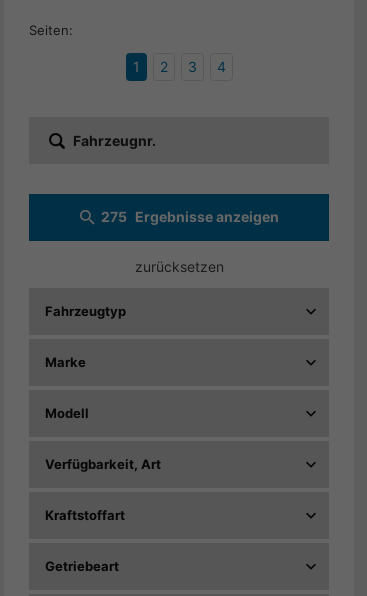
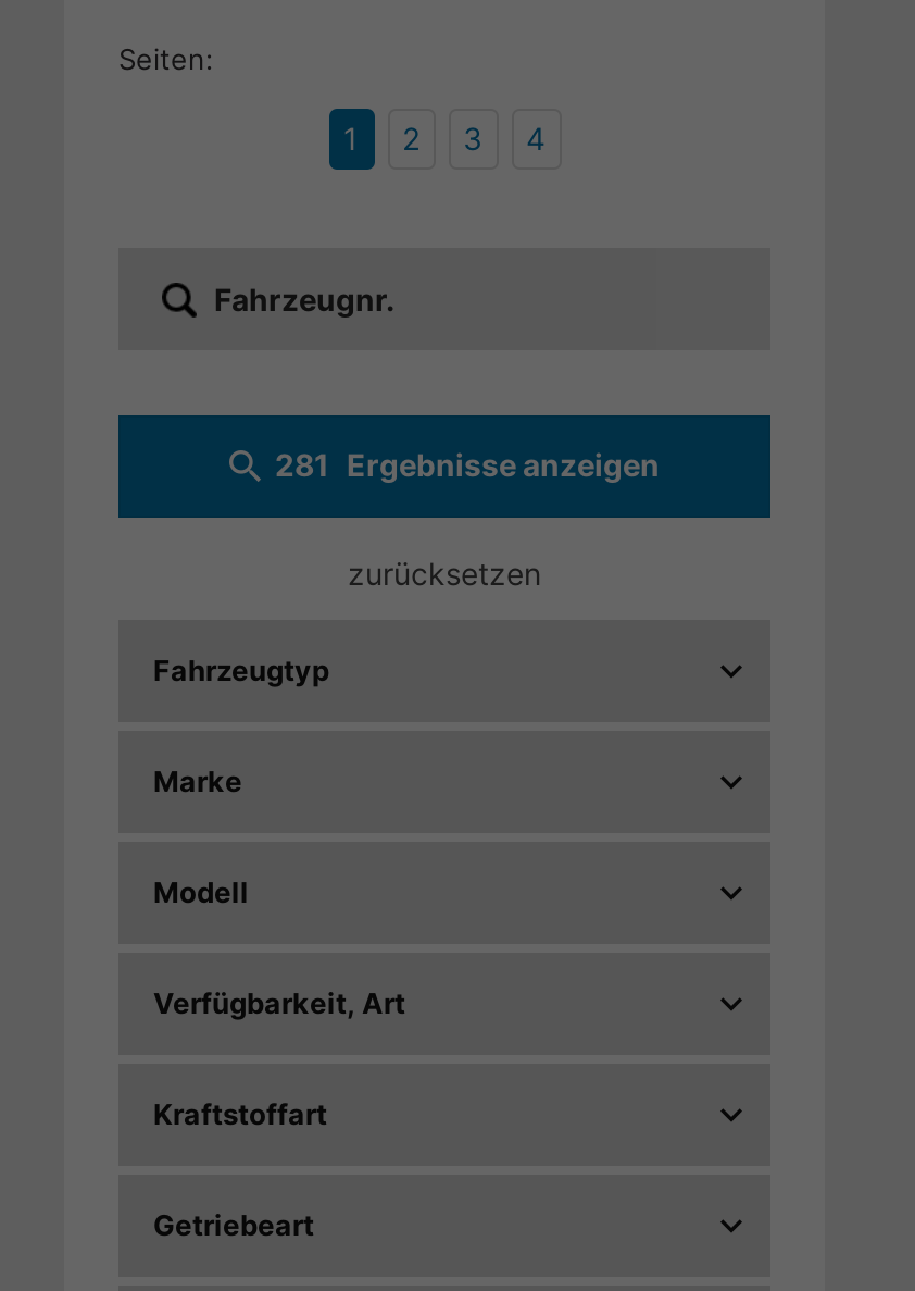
[100,208,278,225] 275 Ergebnisse anzeigen -> [275,447,660,484] 281 Ergebnisse anzeigen

